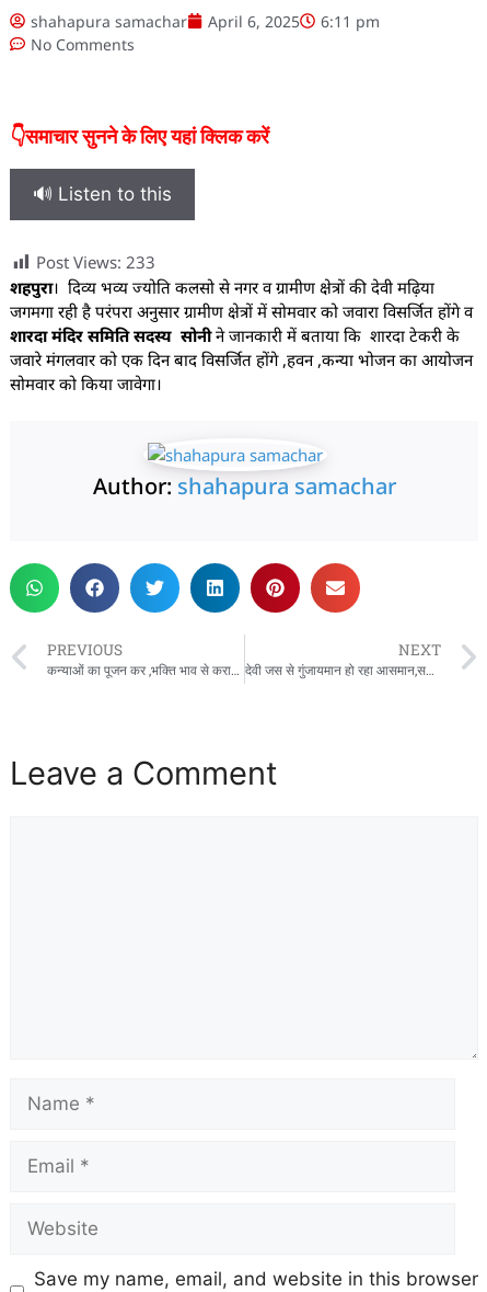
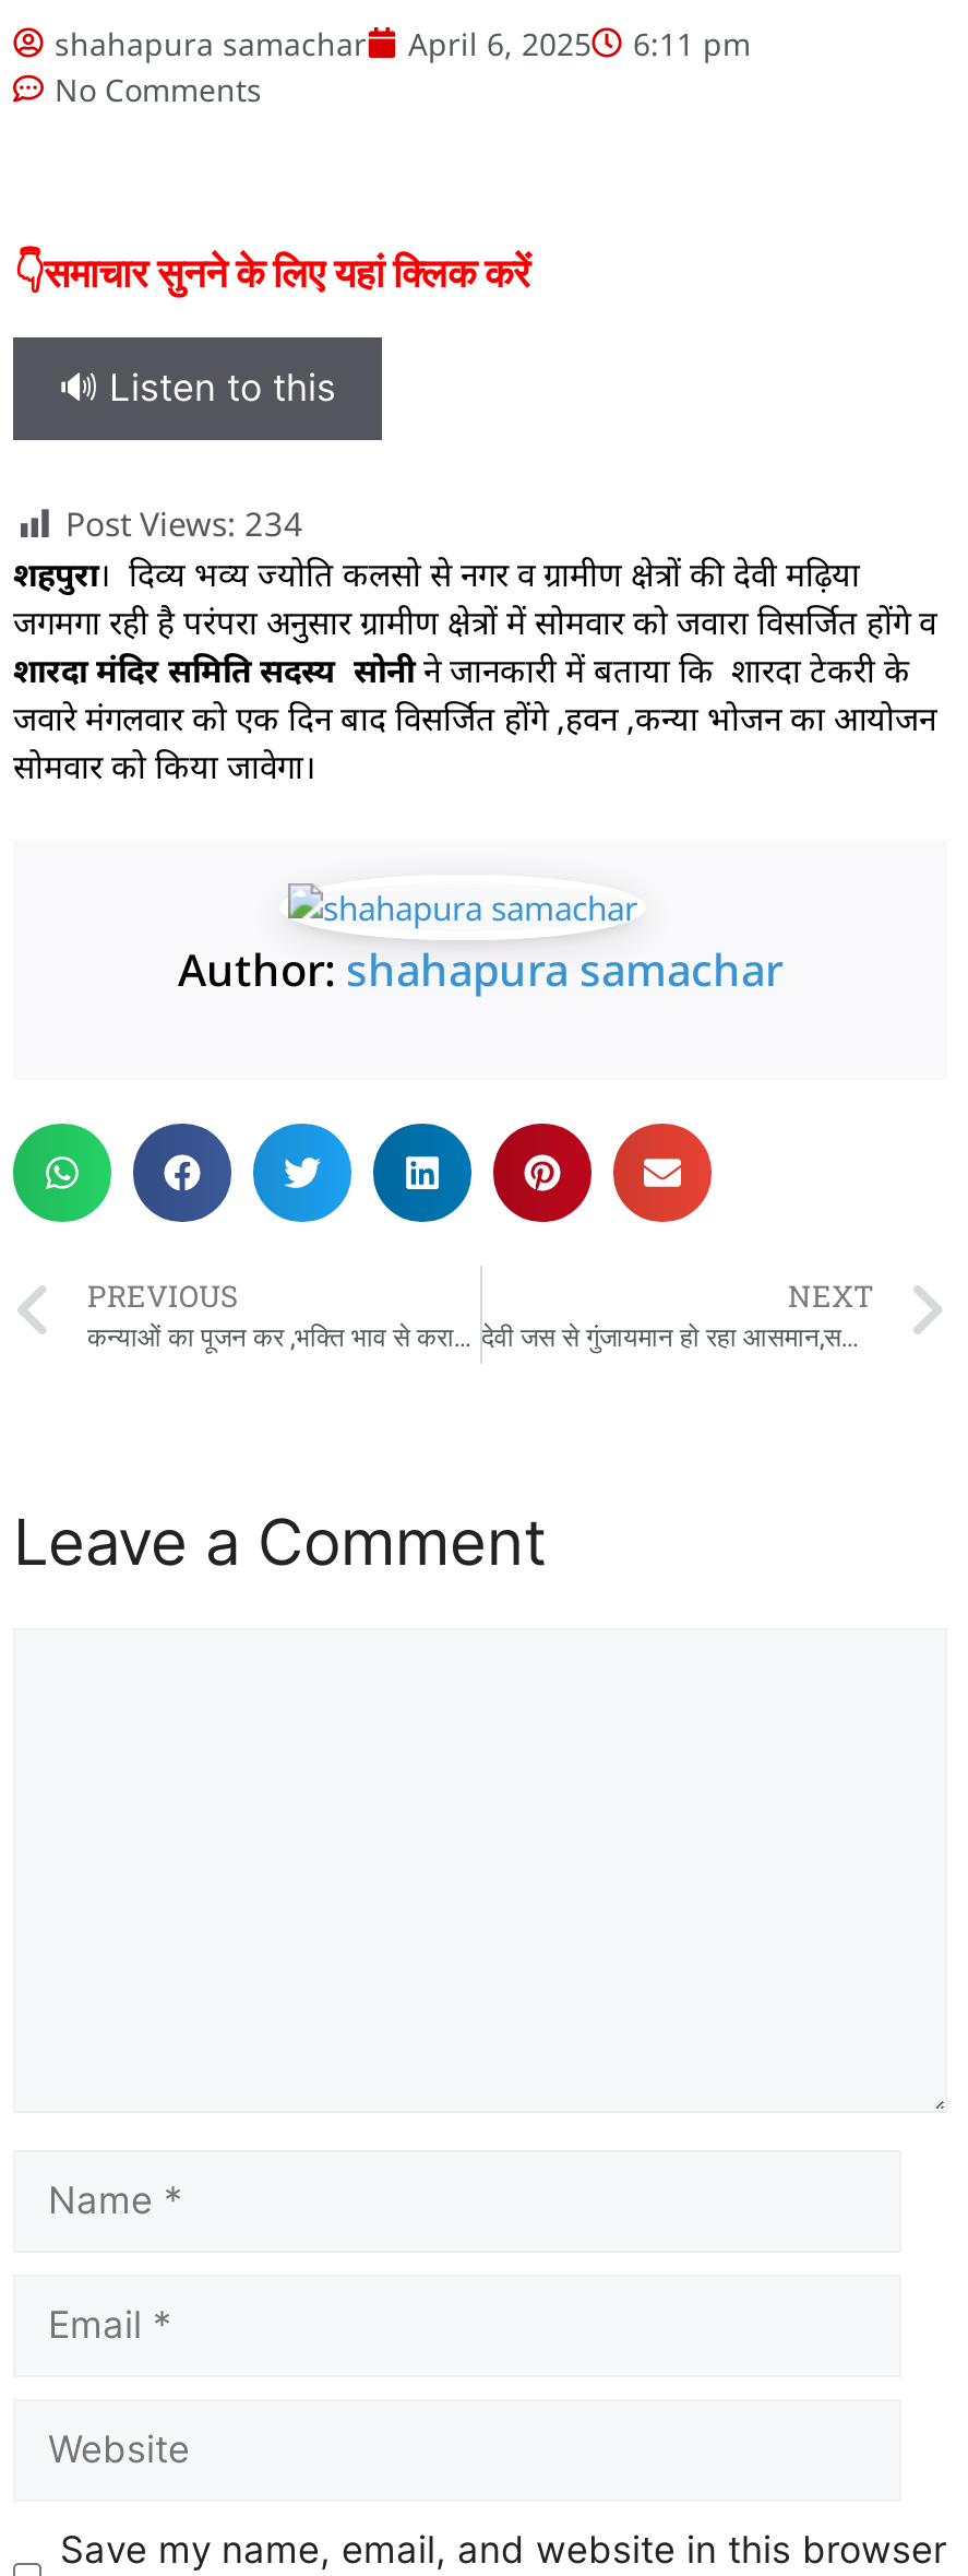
[36,251,155,273] Post Views: 233 -> [65,501,303,545] Post Views: 234

